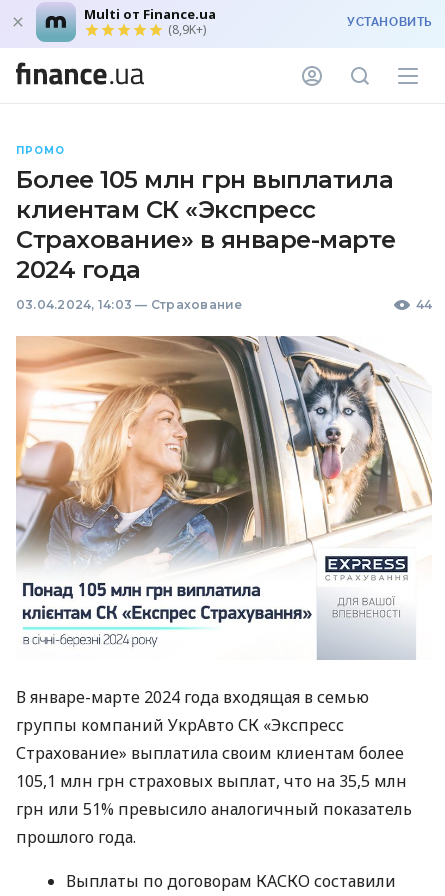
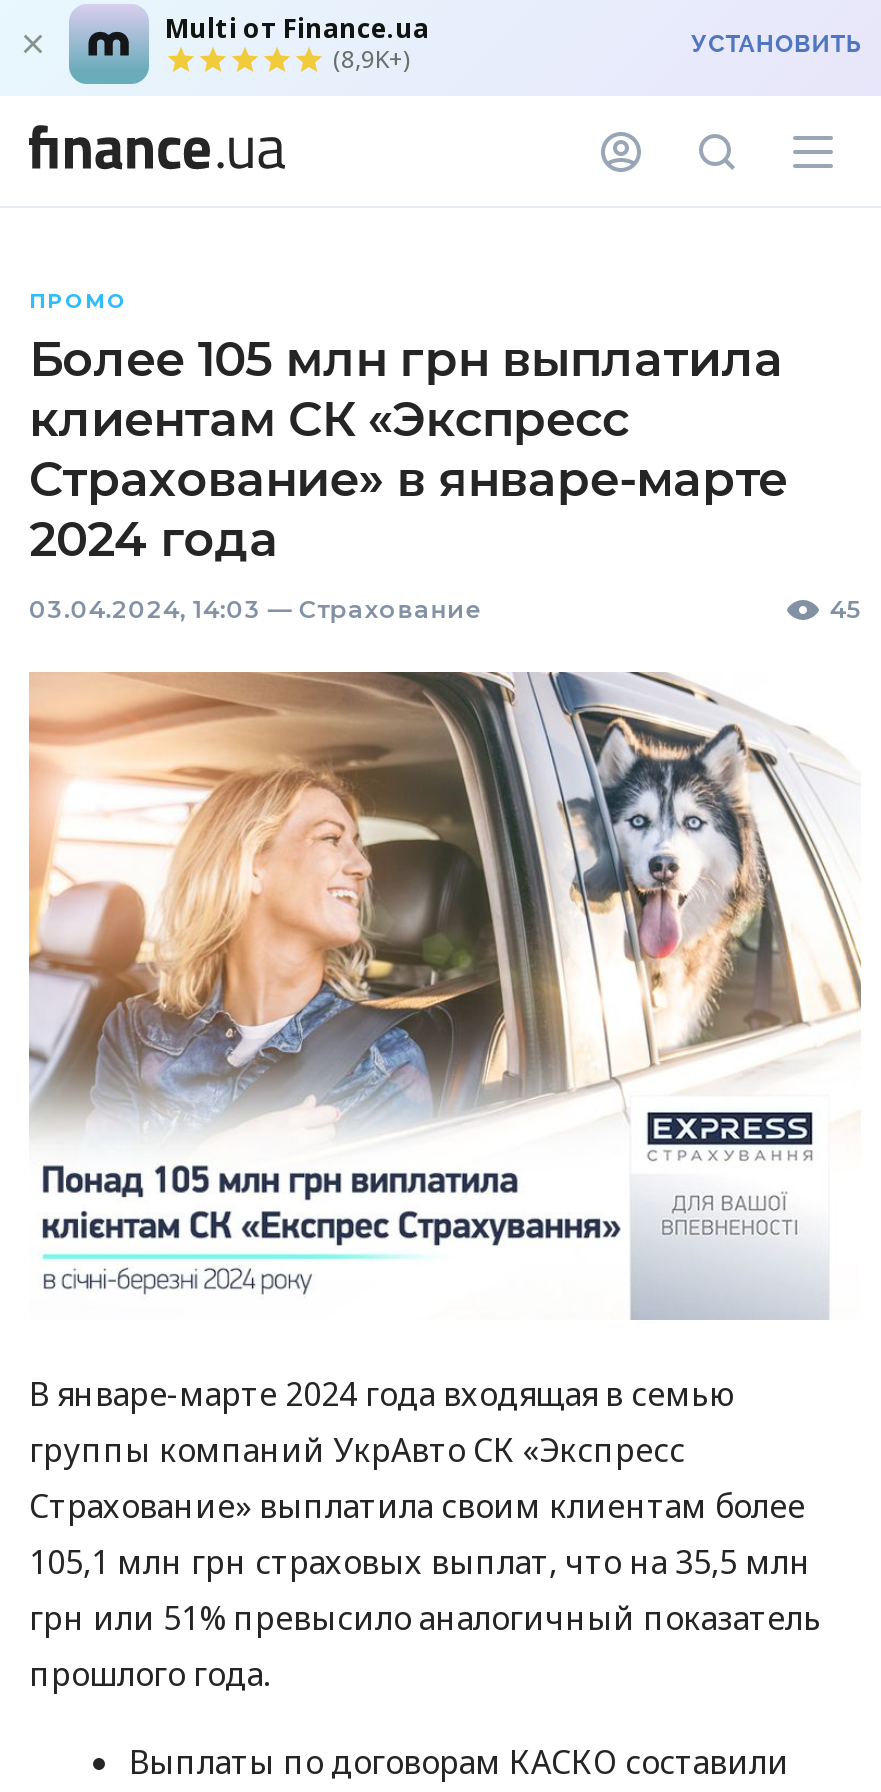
[415,297,432,312] 44 -> [830,594,861,624] 45

